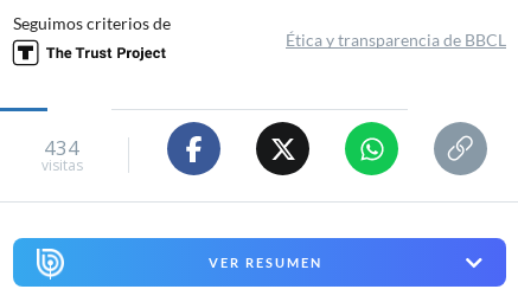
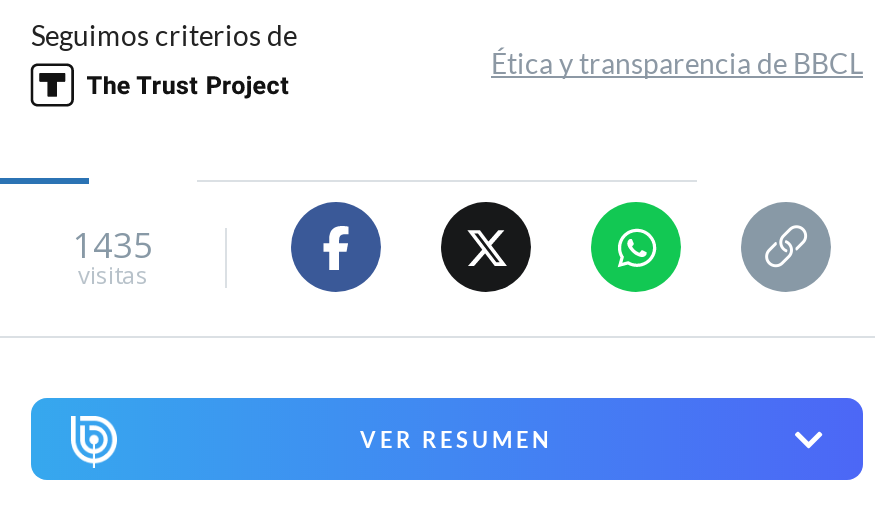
[44,134,79,161] 434 -> [73,222,153,268] 1435

